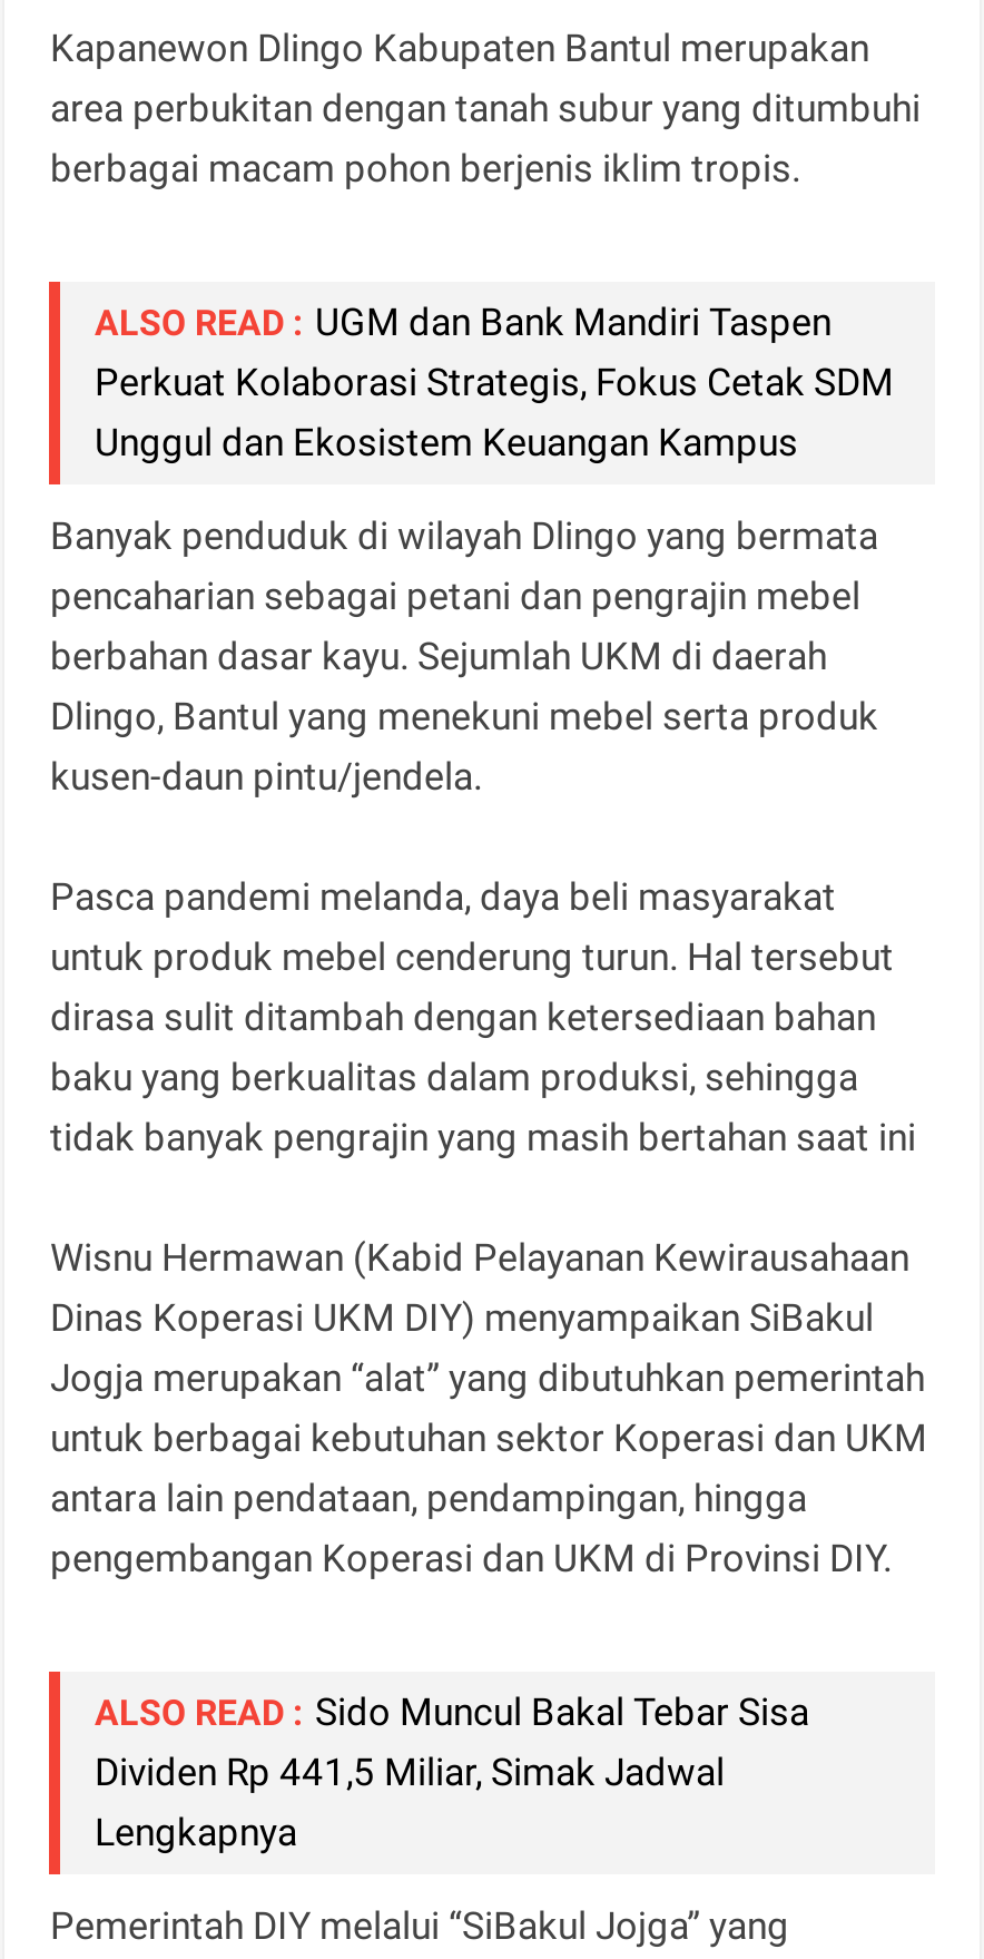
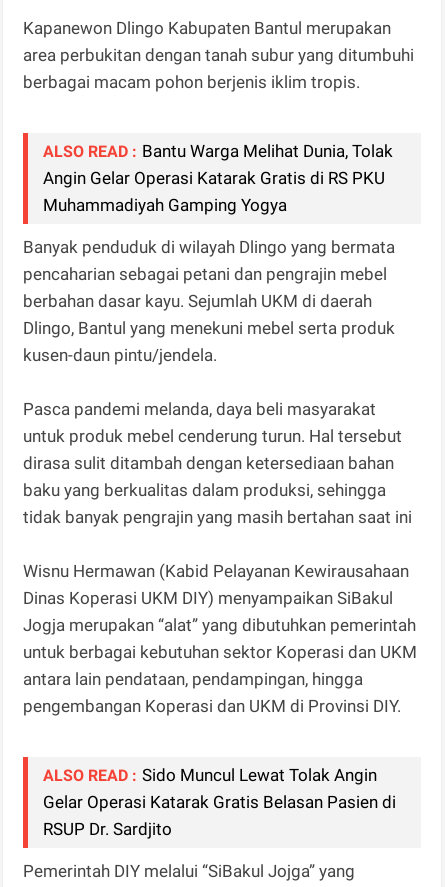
[95,300,894,465] ALSO READ : UGM dan Bank Mandiri Taspen | Perkuat Kolaborasi Strategis, Fokus Cetak SDM | Unggul dan Ekosistem Keuangan Kampus -> [43,141,393,215] ALSO READ : Bantu Warga Melihat Dunia, Tolak | Angin Gelar Operasi Katarak Gratis di RS PKU | Muhammadiyah Gamping Yogya
[95,1690,809,1855] ALSO READ : Sido Muncul Bakal Tebar Sisa | Dividen Rp 441,5 Miliar, Simak Jadwal | Lengkapnya -> [43,765,396,839] ALSO READ : Sido Muncul Lewat Tolak Angin | Gelar Operasi Katarak Gratis Belasan Pasien di | RSUP Dr. Sardjito

